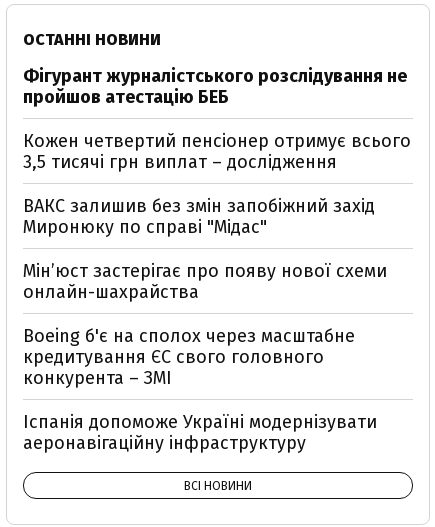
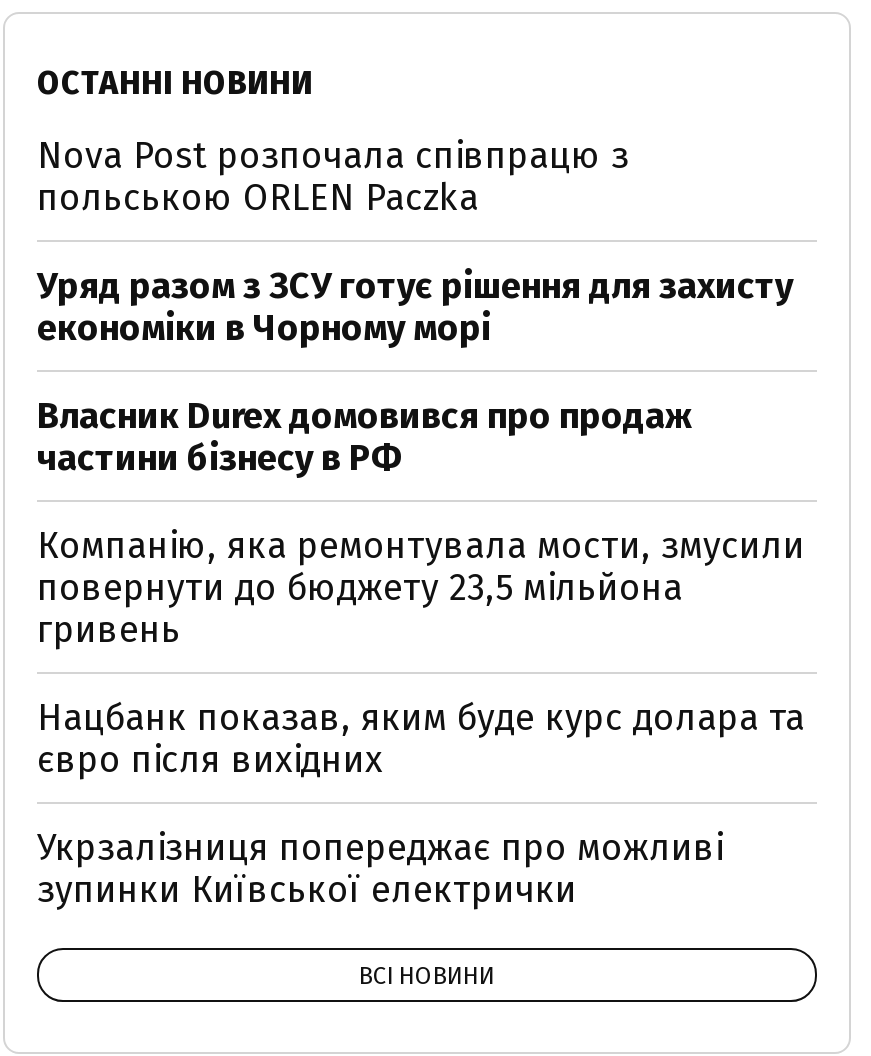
[23,65,407,108] Фігурант журналістського розслідування не | пройшов атестацію БЕБ -> [37,134,629,220] Nova Post розпочала співпрацю з | польською ORLEN Paczka
[23,130,411,173] Кожен четвертий пенсіонер отримує всього | 3,5 тисячі грн виплат – дослідження -> [37,264,793,350] Уряд разом з ЗСУ готує рішення для захисту | економіки в Чорному морі
[23,195,375,238] ВАКС залишив без змін запобіжний захід | Миронюку по справі "Мідас" -> [37,394,695,480] Власник Durex домовився про продаж | частини бізнесу в РФ
[23,260,387,303] Мін’юст застерігає про появу нової схеми | онлайн-шахрайства -> [37,524,805,652] Компанію, яка ремонтувала мости, змусили | повернути до бюджету 23,5 мільйона | гривень
[23,325,355,389] Boeing б'є на сполох через масштабне | кредитування ЄС свого головного | конкурента – ЗМІ -> [37,696,805,782] Нацбанк показав, яким буде курс долара та | євро після вихідних
[23,411,377,454] Іспанія допоможе Україні модернізувати | аеронавігаційну інфраструктуру -> [37,826,723,912] Укрзалізниця попереджає про можливі | зупинки Київської електрички

